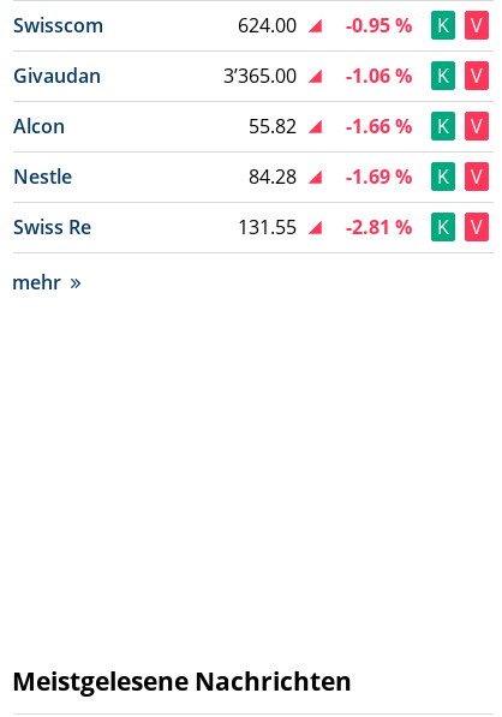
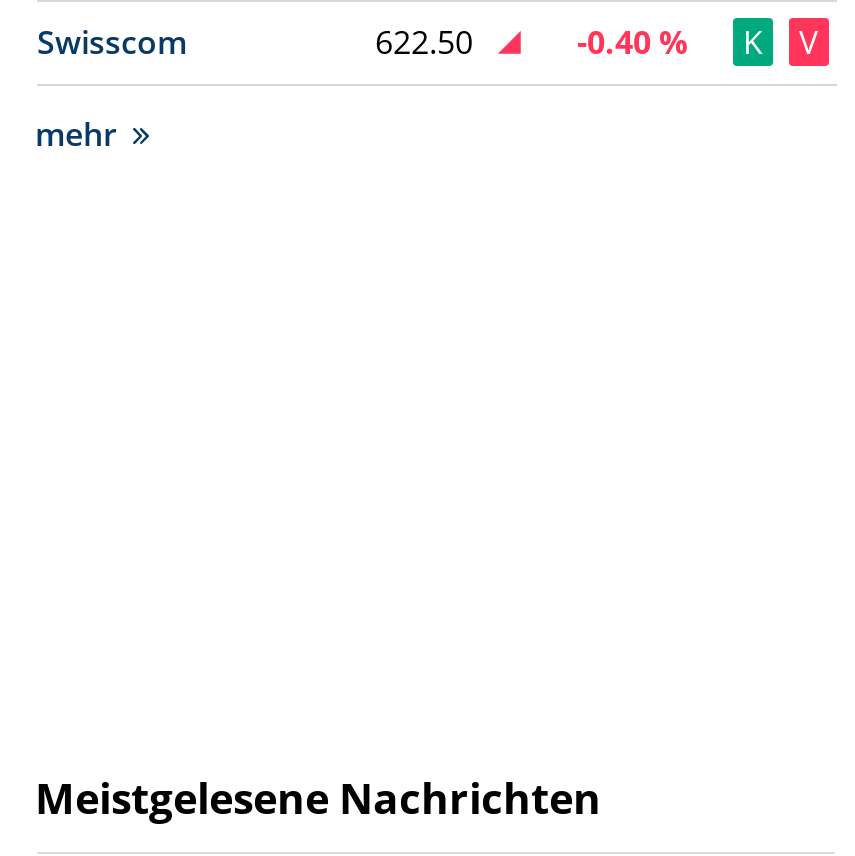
[13,12,483,240] 624.00 | -0.95 % | K | V | Givaudan | 3’365.00 | -1.06 % | K | V | Alcon | 55.82 | -1.66 % | K | V | Nestle | 84.28 | -1.69 % | K | V | Swiss Re | 131.55 | -2.81 % -> [375,20,687,64] 622.50 | -0.40 %

